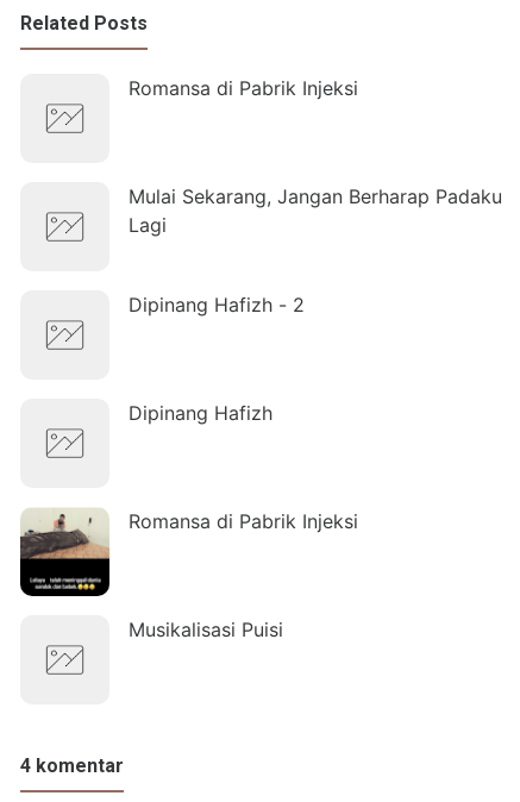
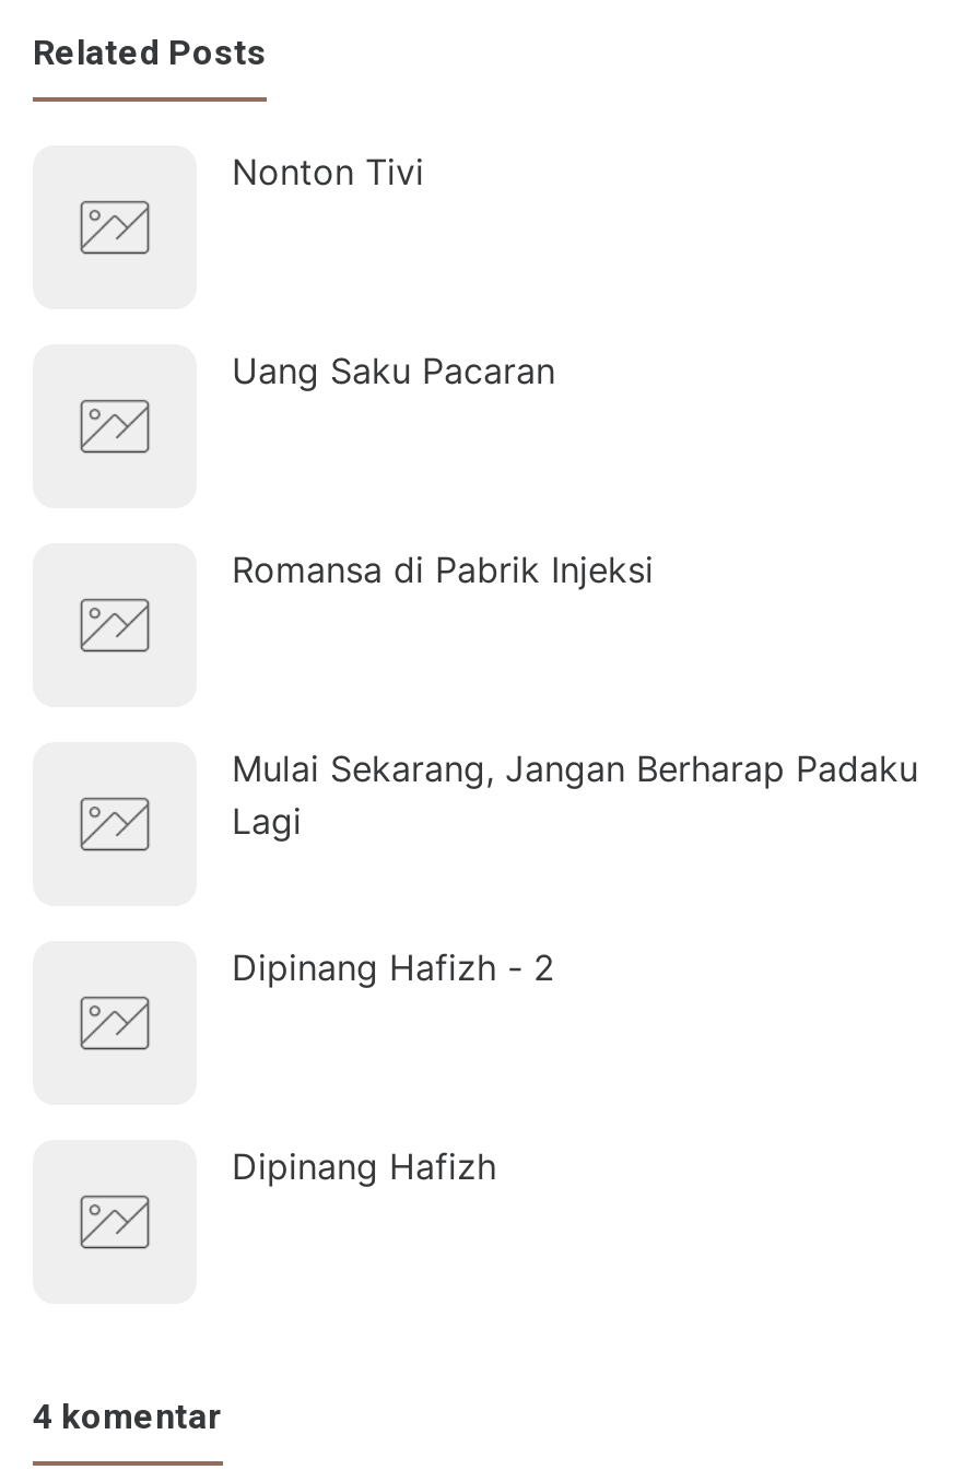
none -> [232,150,424,193] Nonton Tivi
none -> [232,348,555,392] Uang Saku Pacaran
moved [129,76,502,425] -> [232,547,918,1188]: Romansa di Pabrik Injeksi | Mulai Sekarang, Jangan Berharap Padaku | Lagi | Dipinang Hafizh - 2 | Dipinang Hafizh
[19,509,358,597] [image] | Romansa di Pabrik Injeksi -> none
[129,617,283,641] Musikalisasi Puisi -> none

